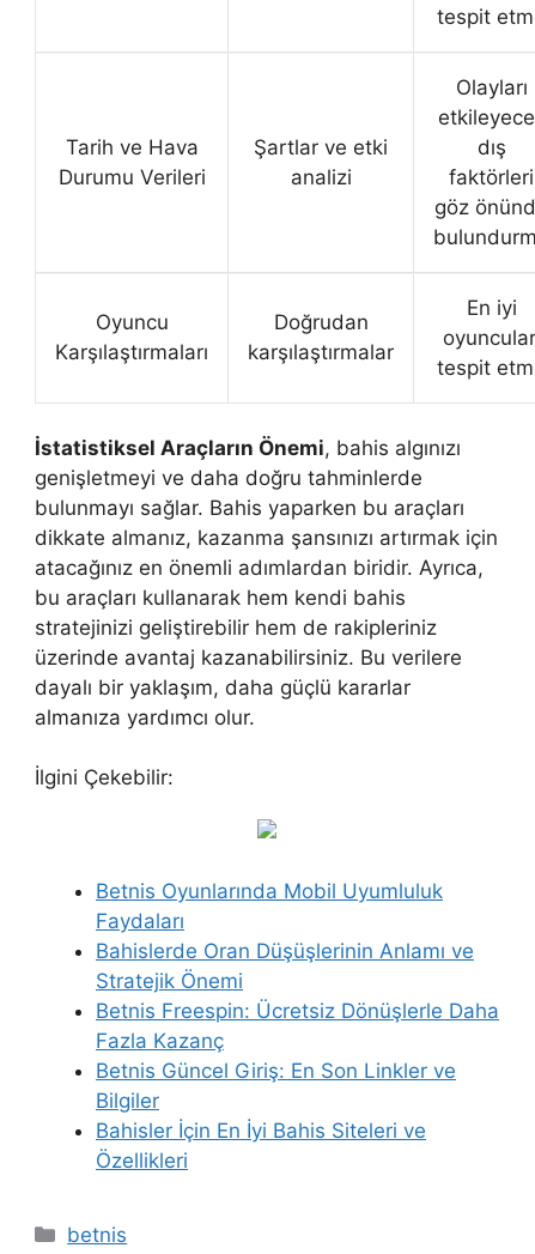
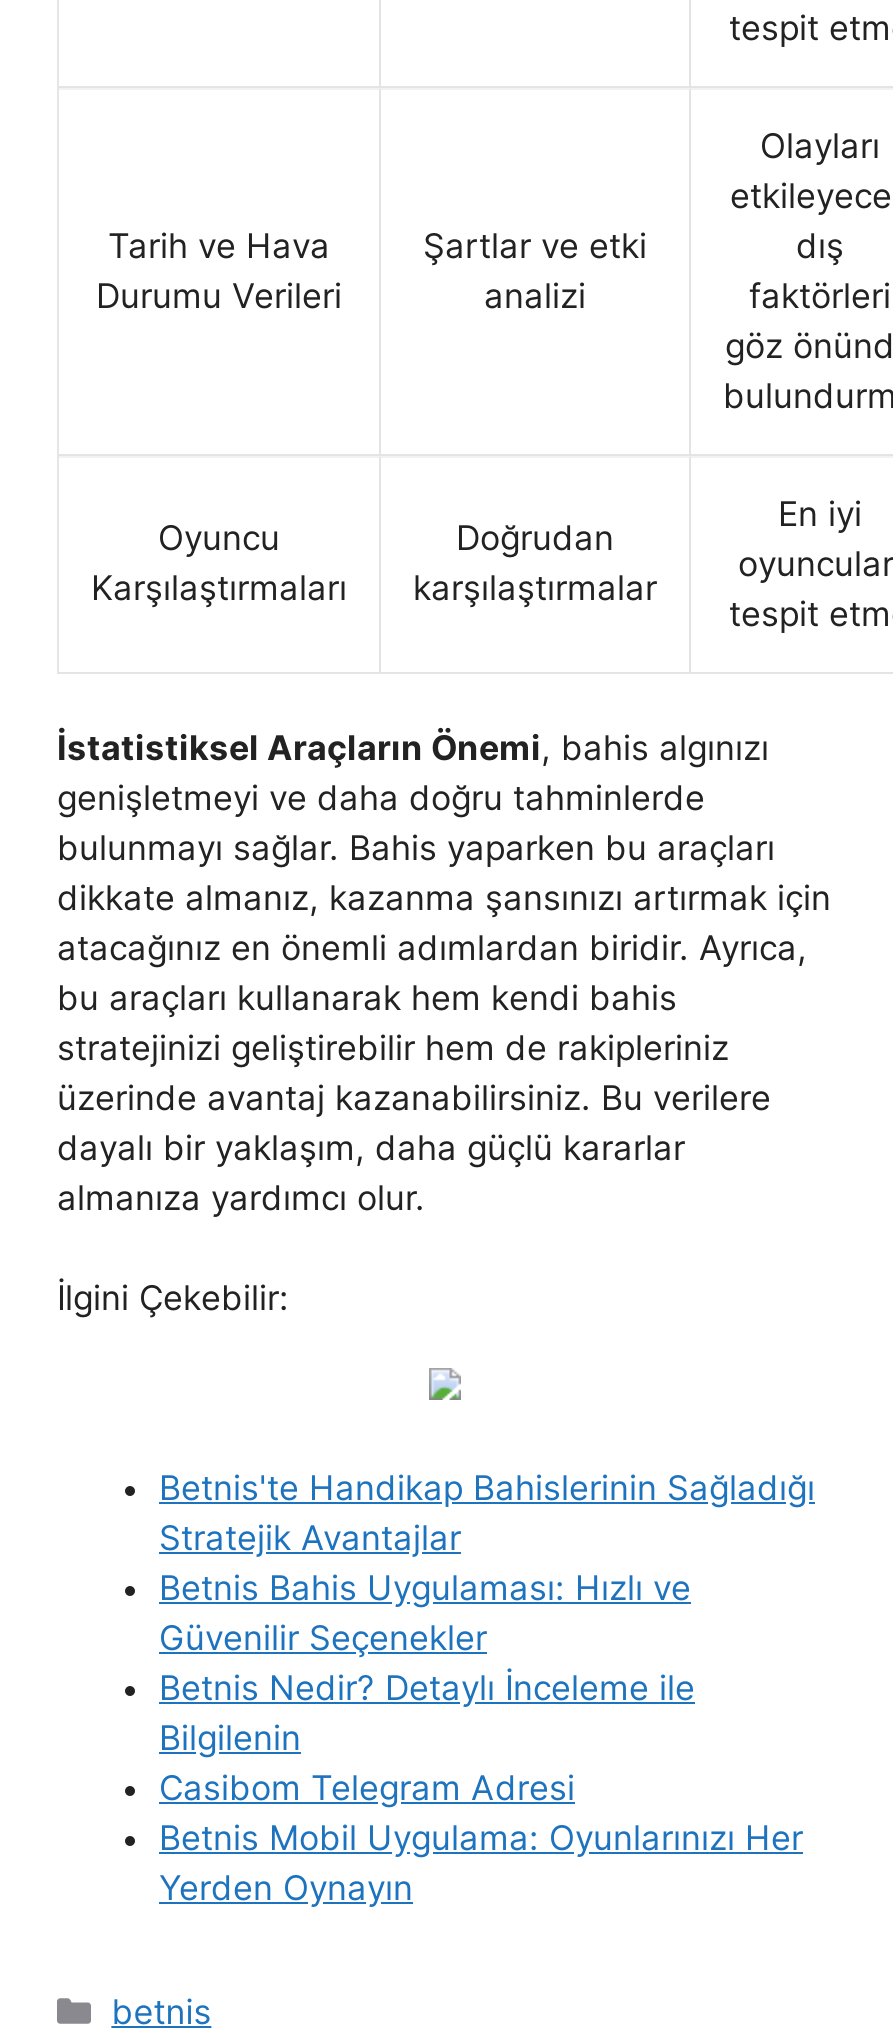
[96,879,499,1173] Betnis Oyunlarında Mobil Uyumluluk | Faydaları | Bahislerde Oran Düşüşlerinin Anlamı ve | Stratejik Önemi | Betnis Freespin: Ücretsiz Dönüşlerle Daha | Fazla Kazanç | Betnis Güncel Giriş: En Son Linkler ve | Bilgiler | Bahisler İçin En İyi Bahis Siteleri ve | Özellikleri -> [159,1468,815,1908] Betnis'te Handikap Bahislerinin Sağladığı | Stratejik Avantajlar | Betnis Bahis Uygulaması: Hızlı ve | Güvenilir Seçenekler | Betnis Nedir? Detaylı İnceleme ile | Bilgilenin | Casibom Telegram Adresi | Betnis Mobil Uygulama: Oyunlarınızı Her | Yerden Oynayın

